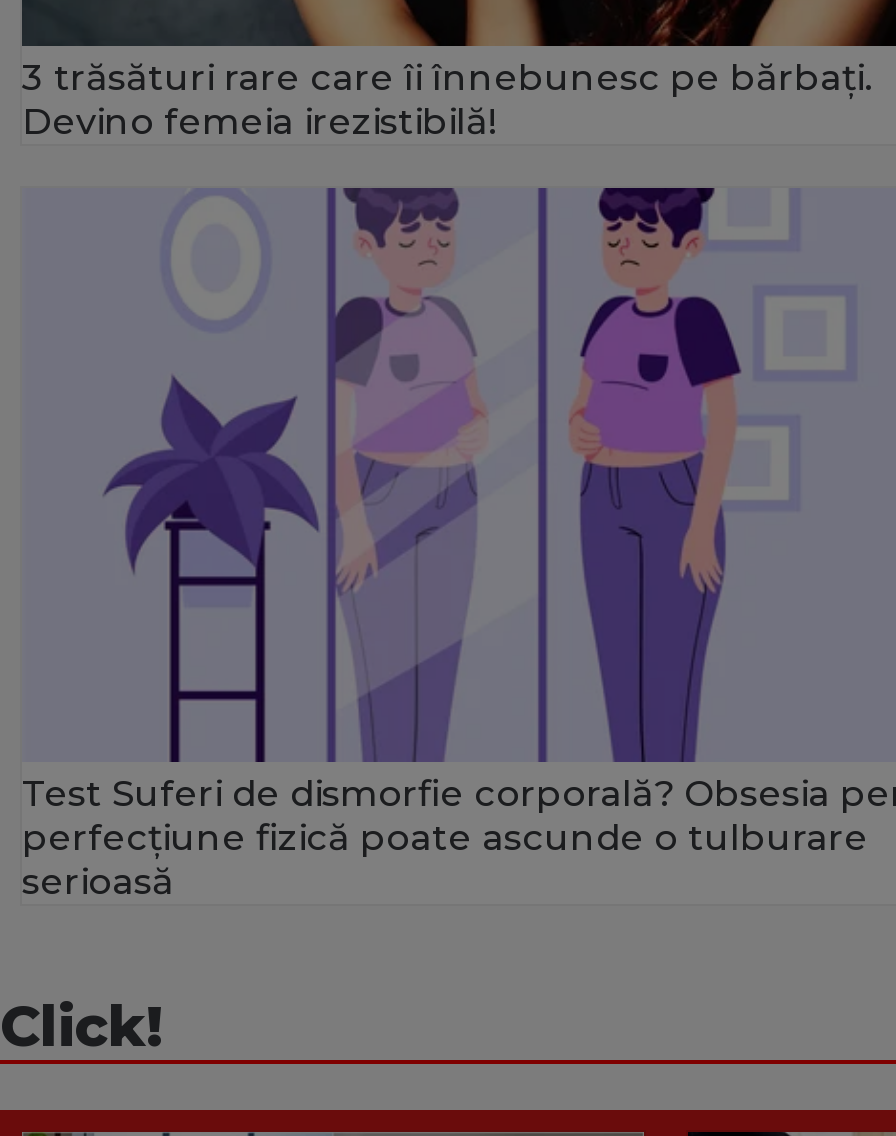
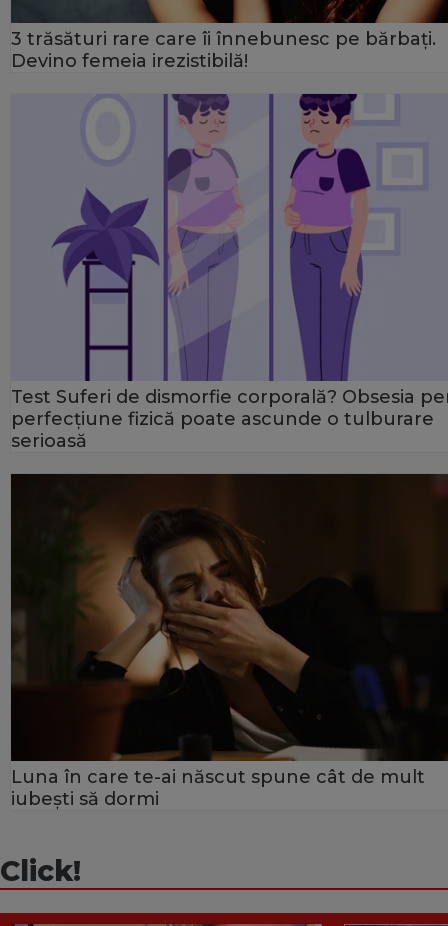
none -> [10,473,445,810] [image] | Luna în care te-ai născut spune cât de mult | iubești să dormi

